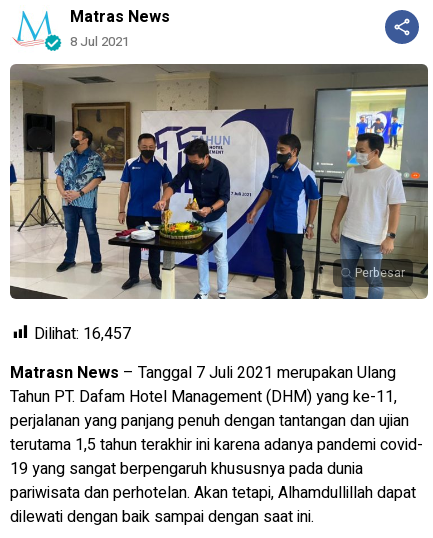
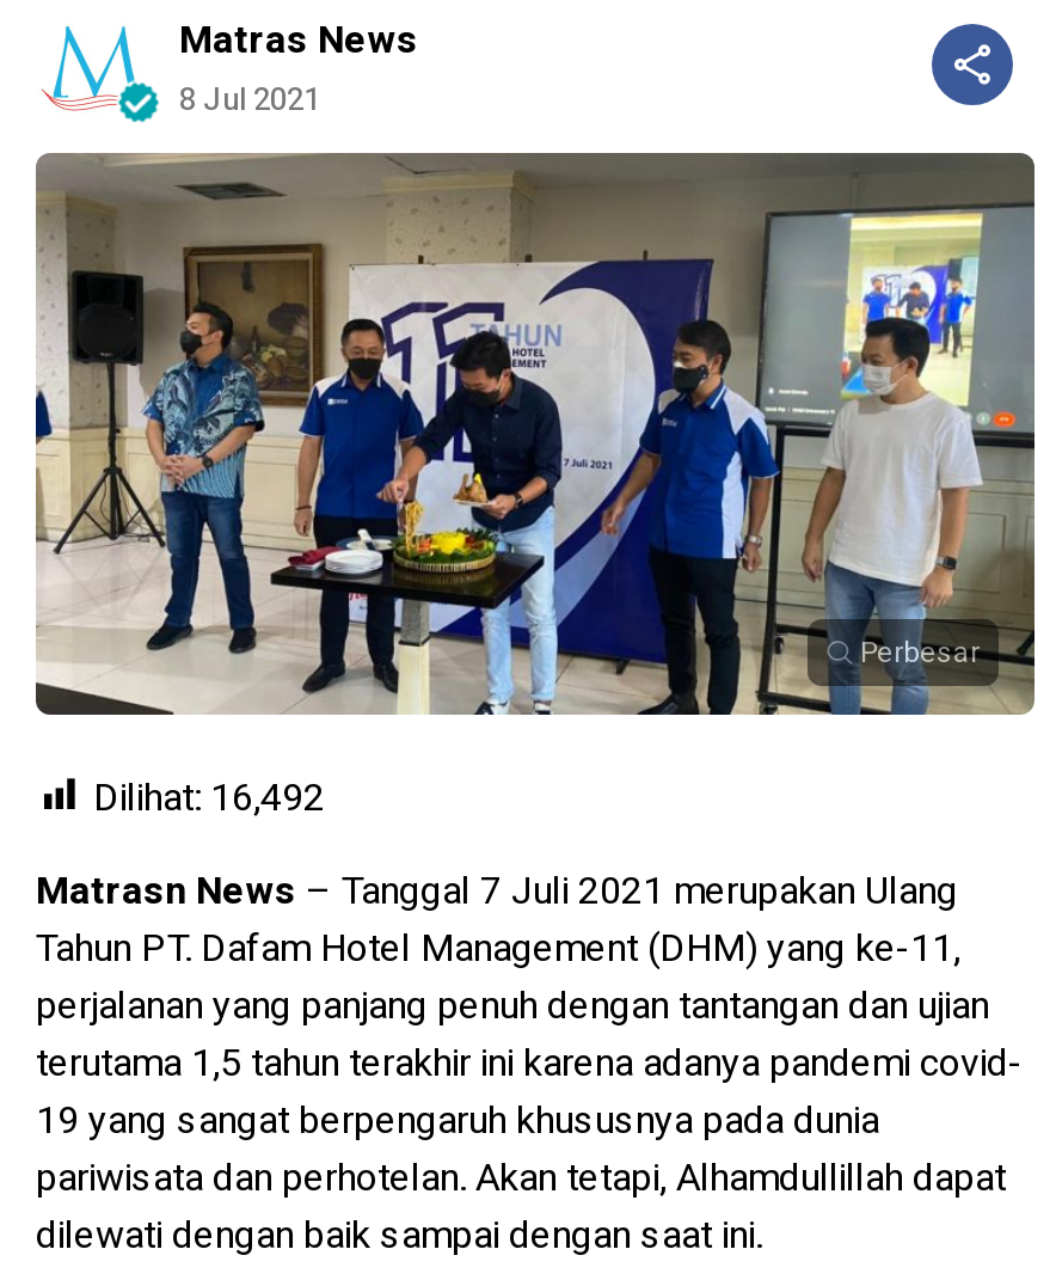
[34,321,131,345] Dilihat: 16,457 -> [93,768,325,826] Dilihat: 16,492

